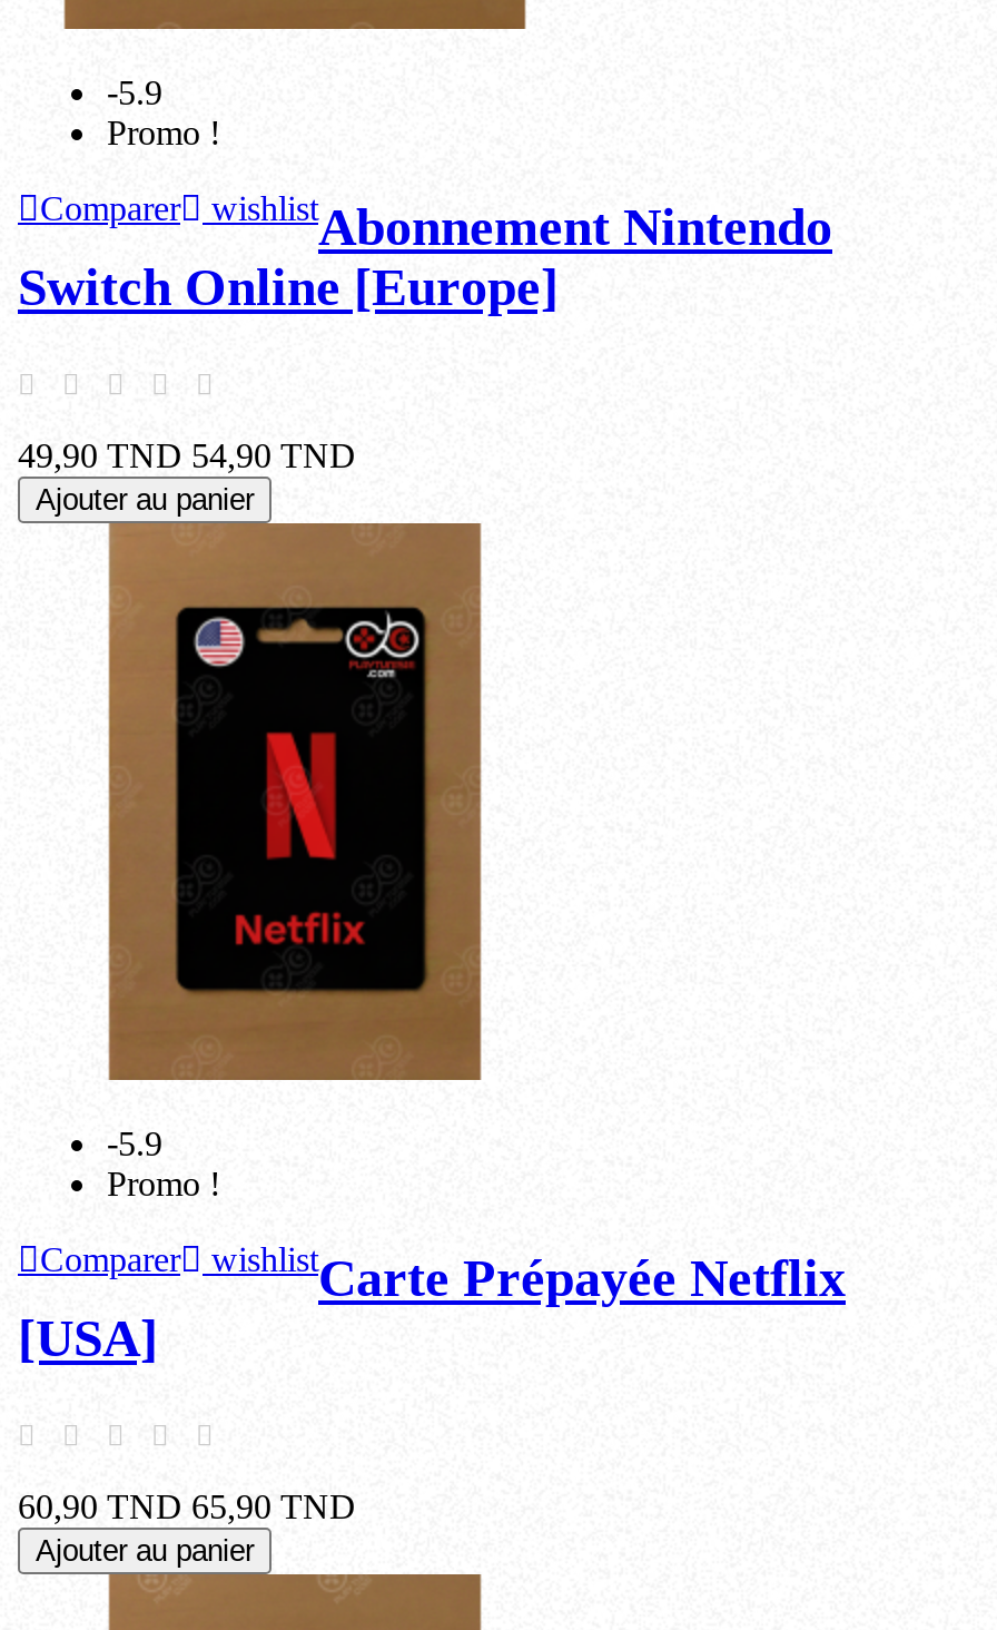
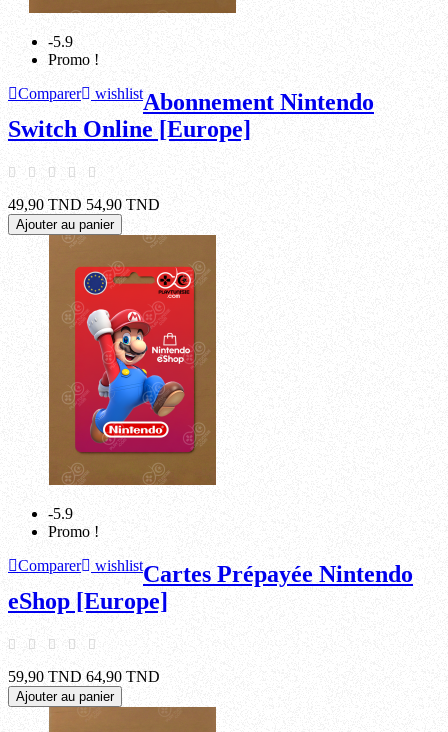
[169,595,432,1009] [image] -> [75,266,195,454] [image]
[18,1240,846,1367] wishlistCarte Prépayée Netflix | [USA] -> [8,557,413,614] wishlistCartes Prépayée Nintendo | eShop [Europe]
[18,1487,356,1524] 60,90 TND 65,90 TND -> [8,668,160,685] 59,90 TND 64,90 TND

